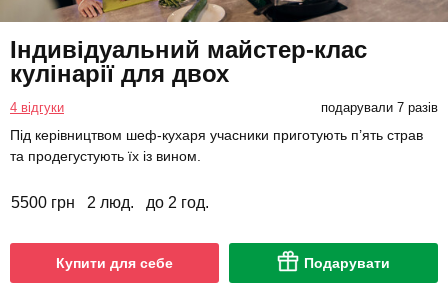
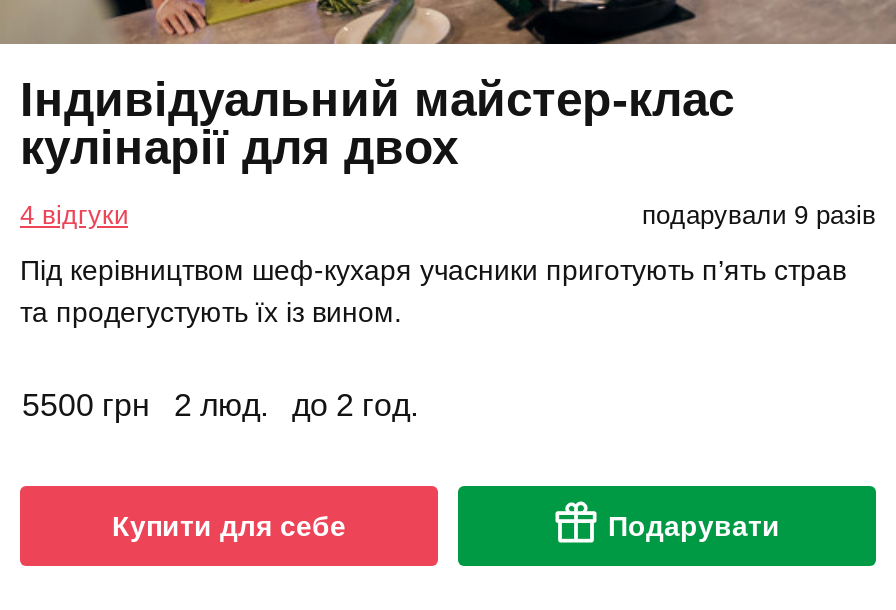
[321,100,438,115] подарували 7 разів -> [642,201,876,231] подарували 9 разів

